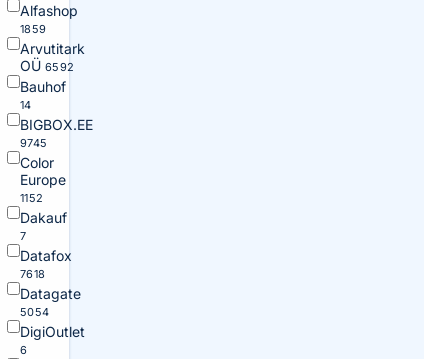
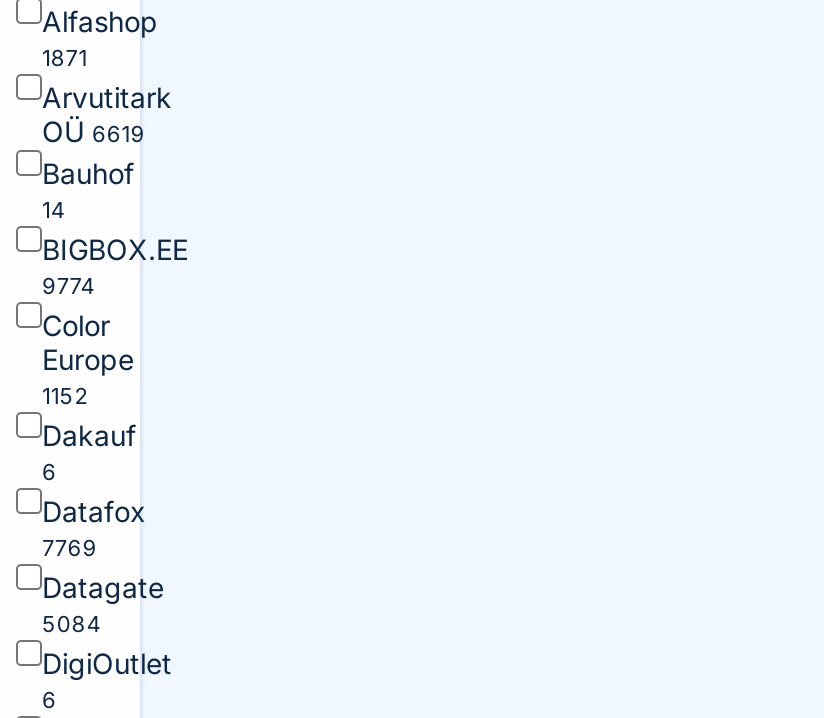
[20,22,47,36] 1859 -> [42,44,87,72] 1871
[20,57,75,74] OÜ 6592 -> [42,114,145,148] OÜ 6619
[20,136,48,150] 9745 -> [42,272,95,300] 9774
[20,229,26,243] 7 -> [42,458,57,486] 6
[20,267,46,281] 7618 -> [42,534,97,562] 7769
[20,305,50,319] 5054 -> [42,610,101,638] 5084

